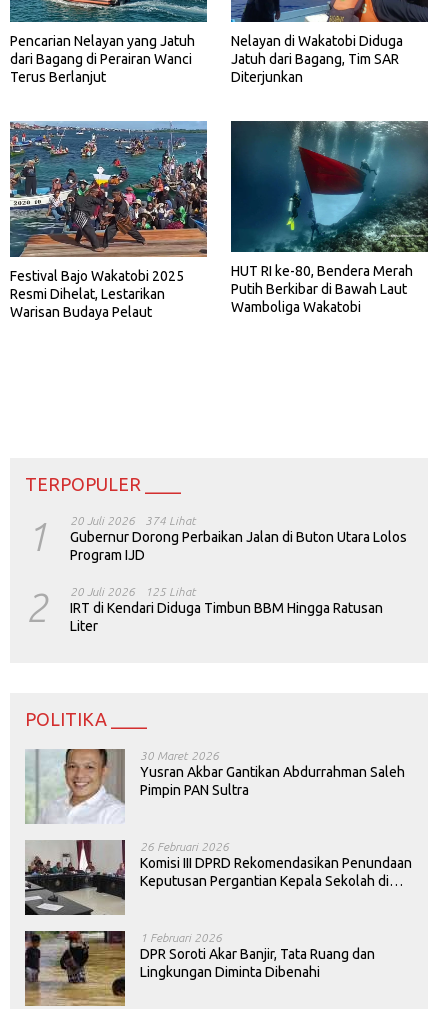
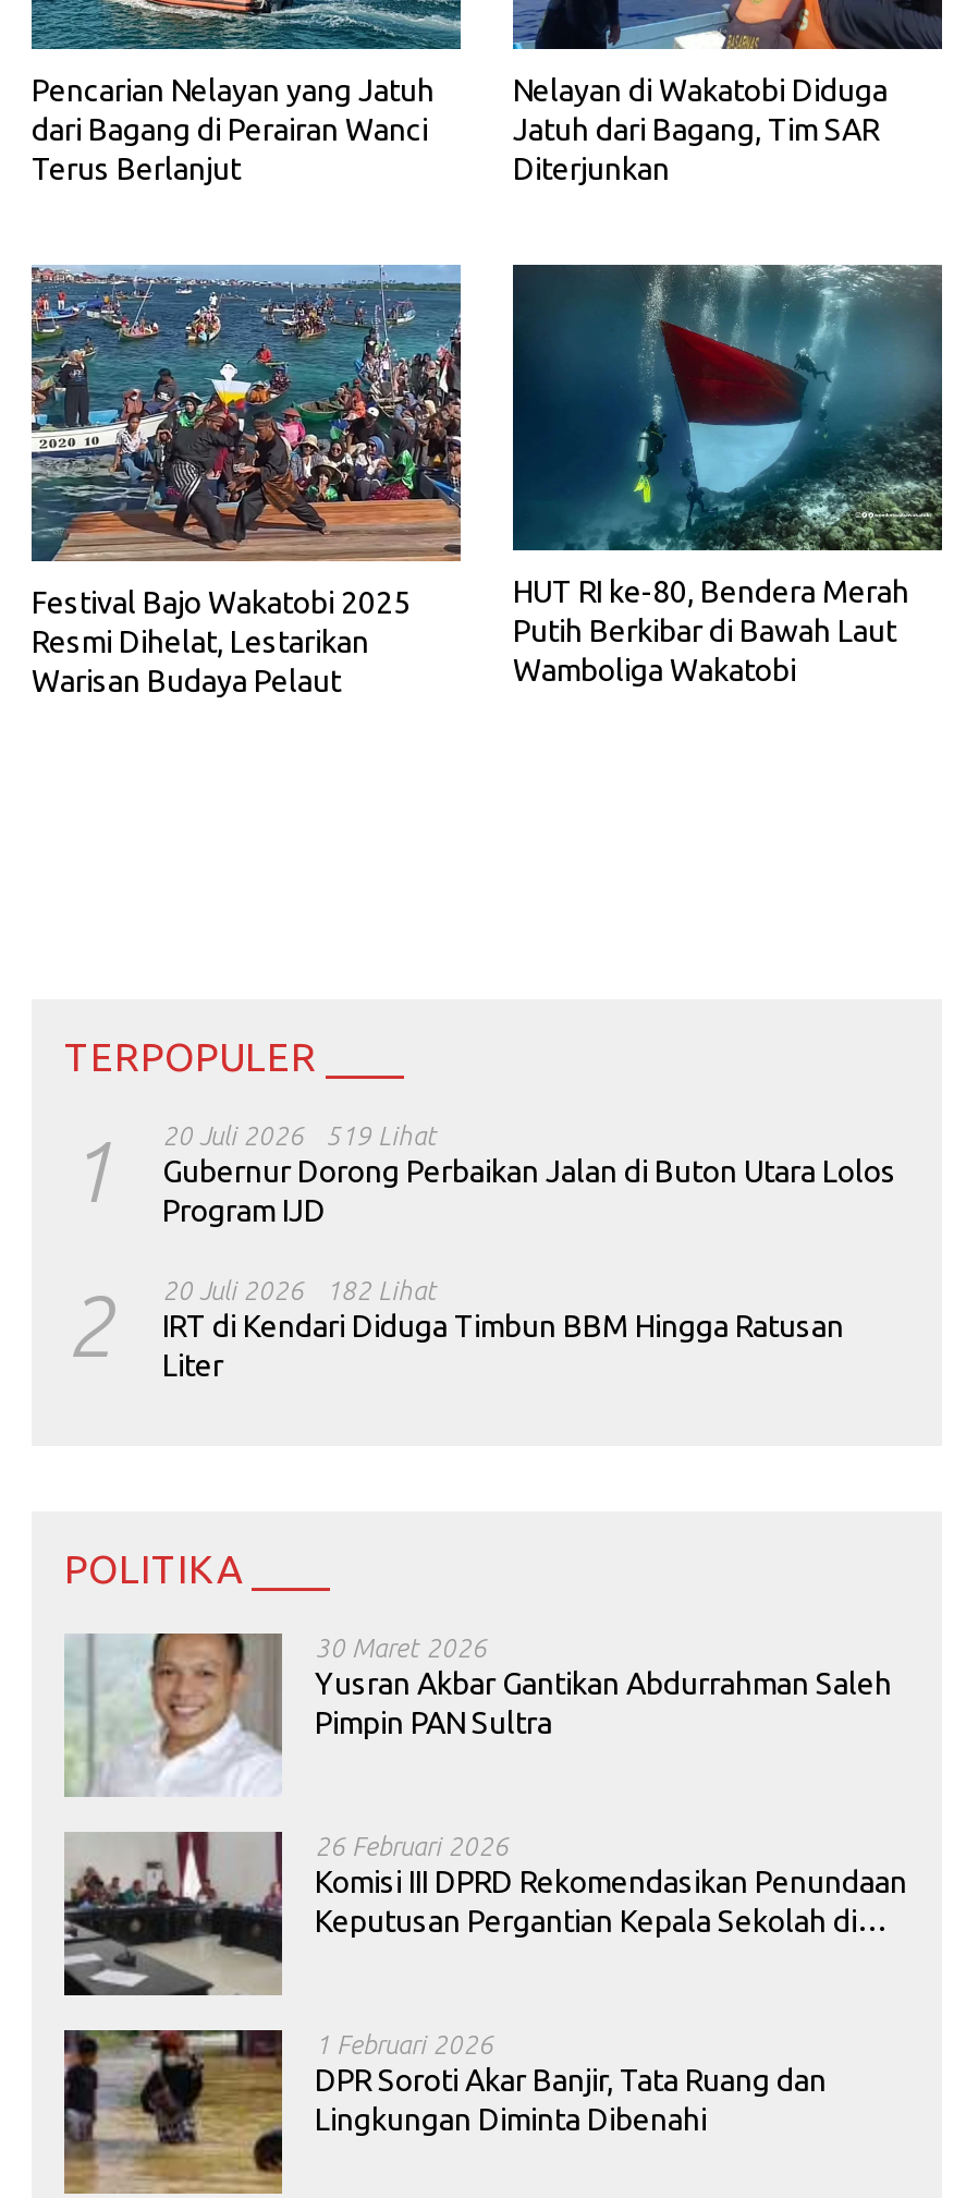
[25,514,407,563] 1 20 Juli 2026 Gubernur Dorong Perbaikan Jalan di Buton Utara Lolos Program IJD 374 Lihat -> [64,1120,896,1227] 1 20 Juli 2026 Gubernur Dorong Perbaikan Jalan di Buton Utara Lolos Program IJD 519 Lihat
[25,585,383,634] 2 20 Juli 2026 IRT di Kendari Diduga Timbun BBM Hingga Ratusan Liter 125 Lihat -> [64,1275,844,1382] 2 20 Juli 2026 IRT di Kendari Diduga Timbun BBM Hingga Ratusan Liter 182 Lihat

